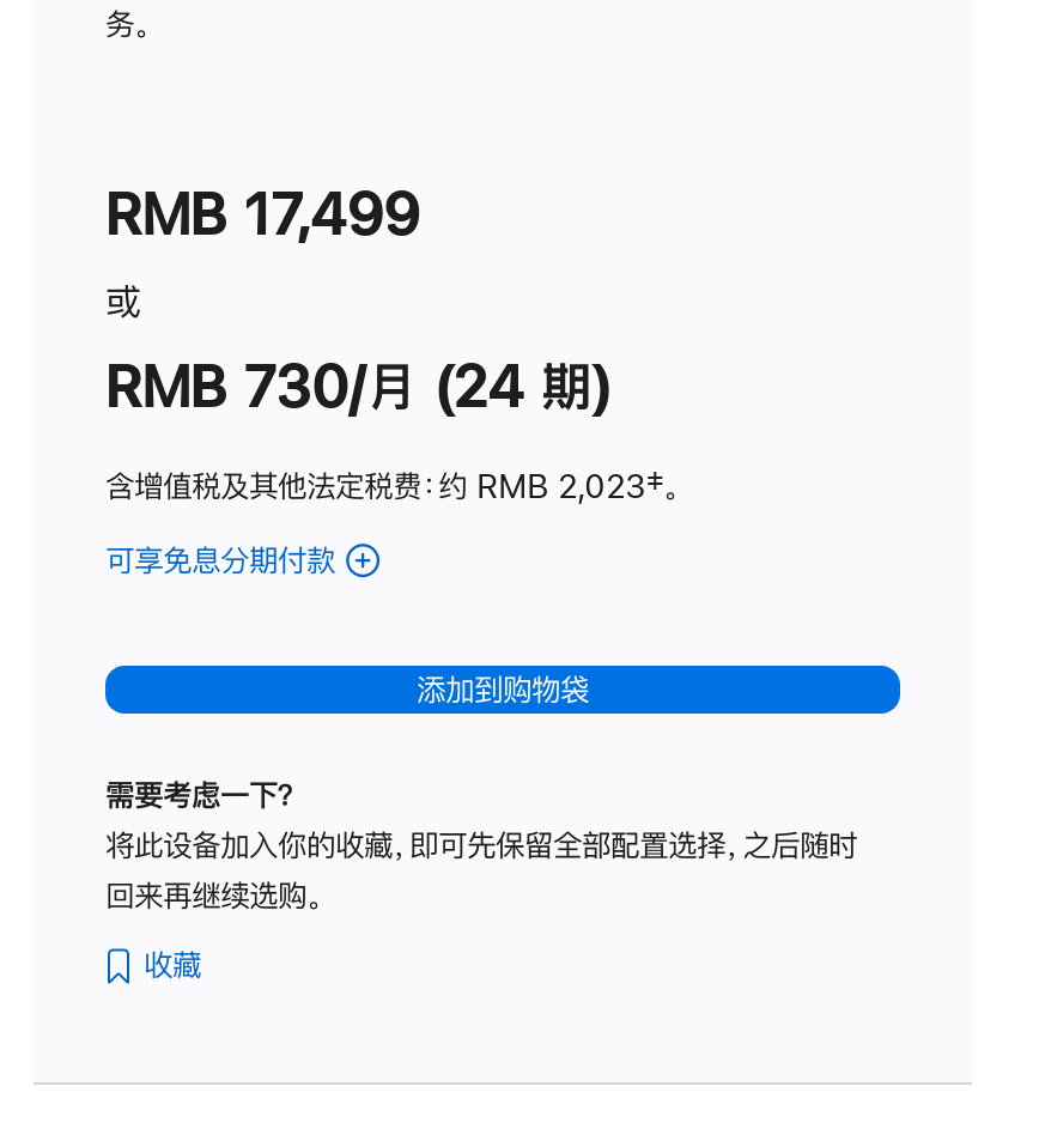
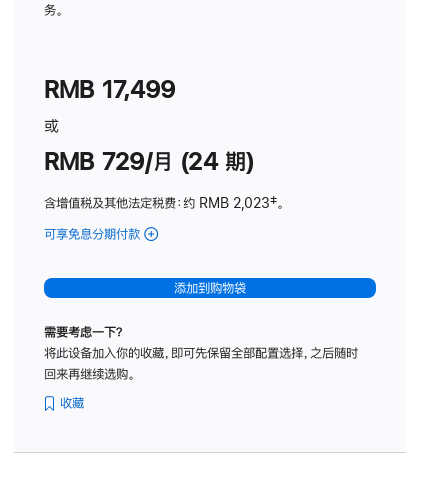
[105,358,612,415] RMB 730/月 (24 期) -> [44,149,254,173] RMB 729/月 (24 期)

